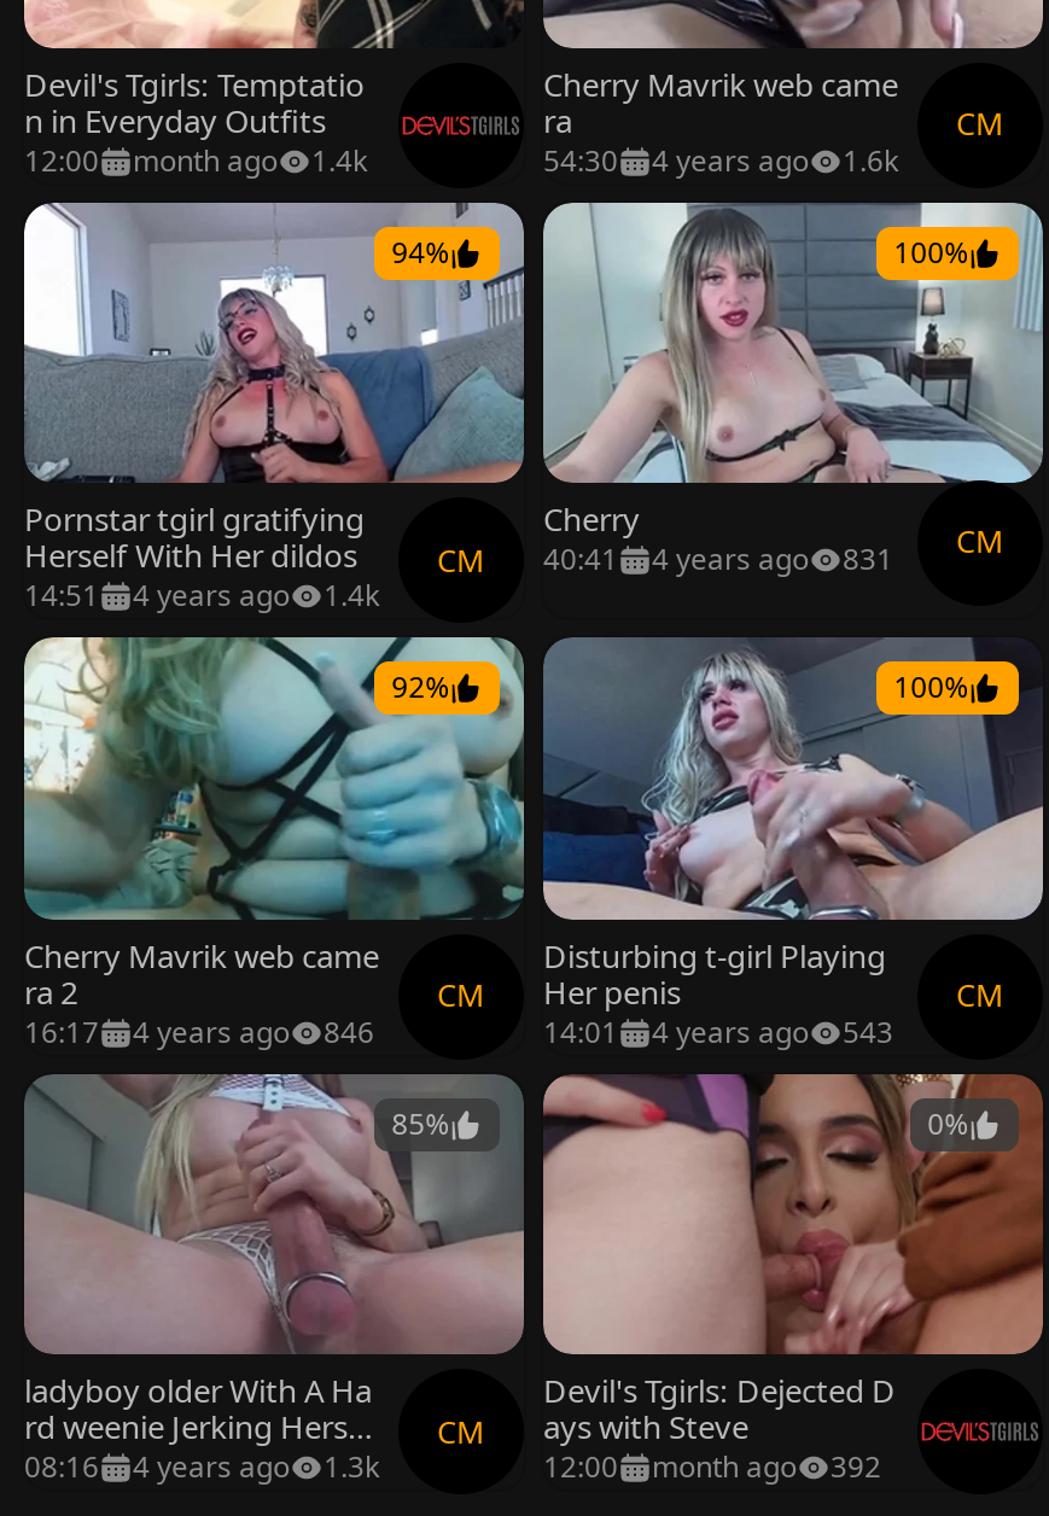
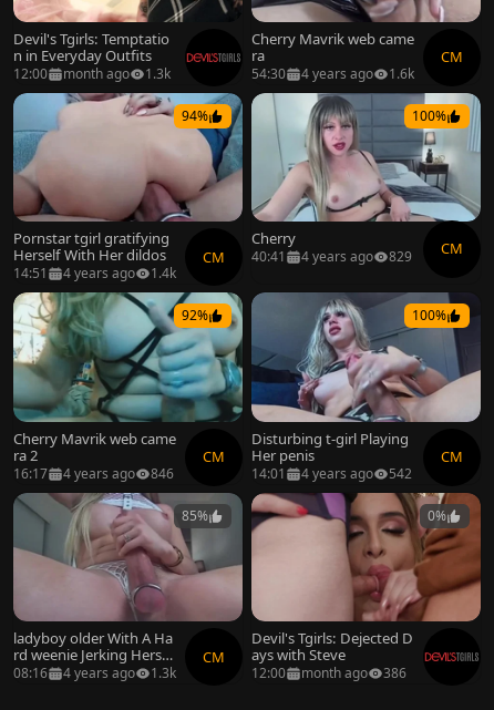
[24,140,367,181] 12:00 month ago 1.4k -> [13,64,171,83] 12:00 month ago 1.3k
[22,203,1004,581] [image] | Herself With Her dildos CM 40:41 4 years ago 831 CM -> [12,93,463,267] [image] | Herself With Her dildos CM 40:41 4 years ago 829 CM
[543,1011,893,1052] 14:01 4 years ago 543 -> [251,464,412,483] 14:01 4 years ago 542
[543,1446,881,1487] 12:00 month ago 392 -> [251,664,406,682] 12:00 month ago 386

